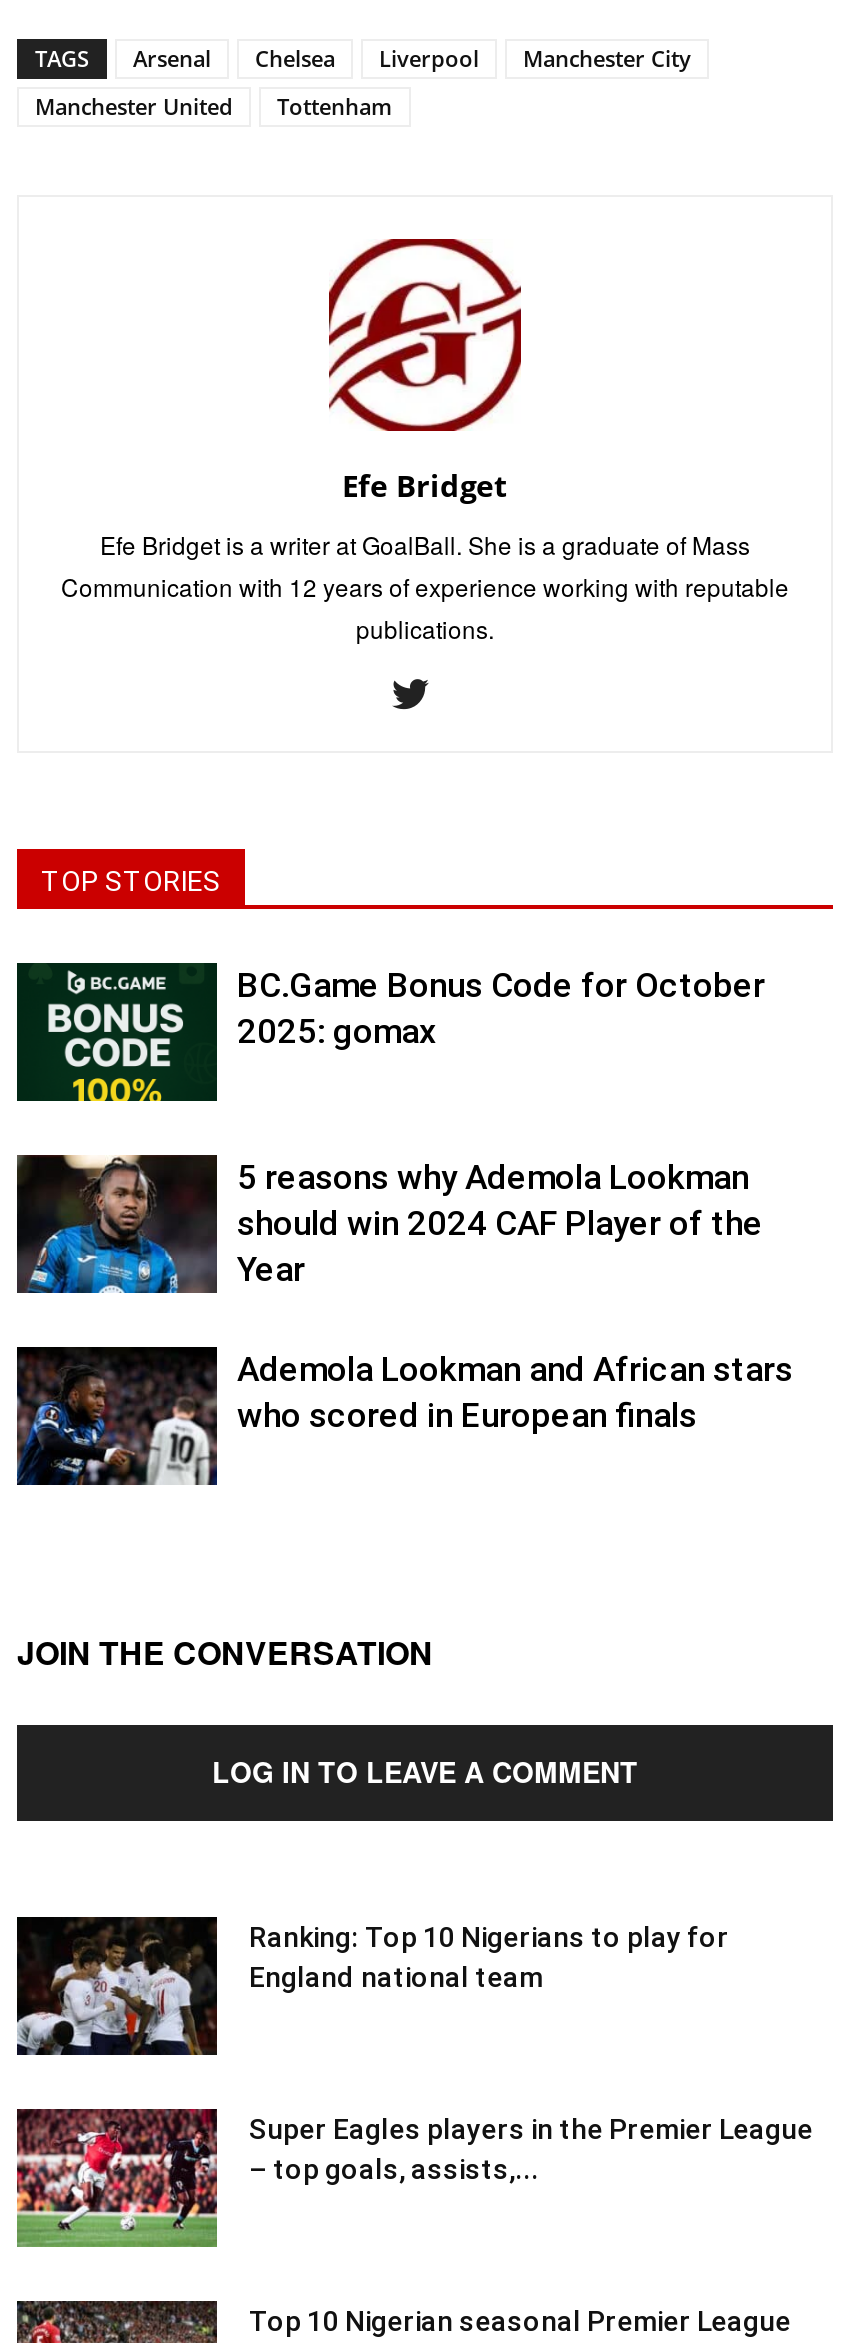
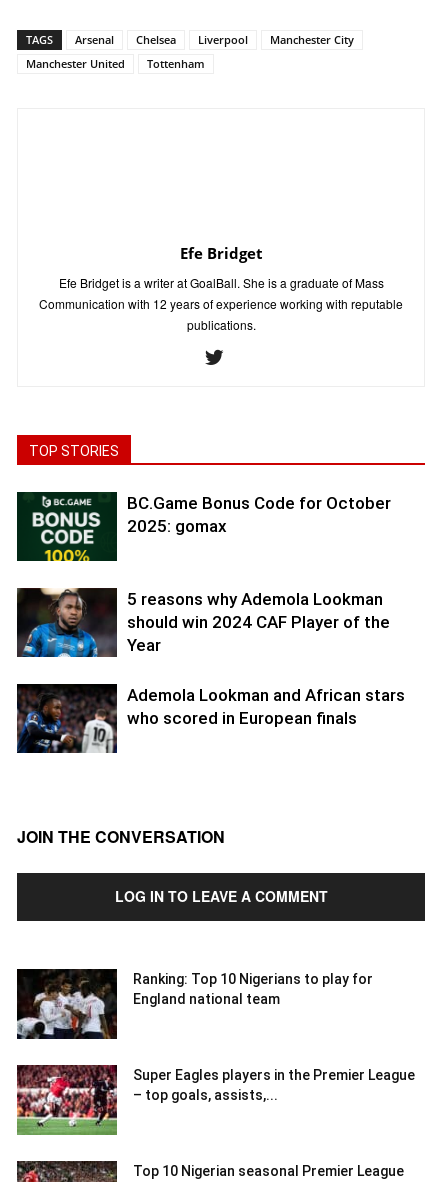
[327,237,523,433] [image] -> none

